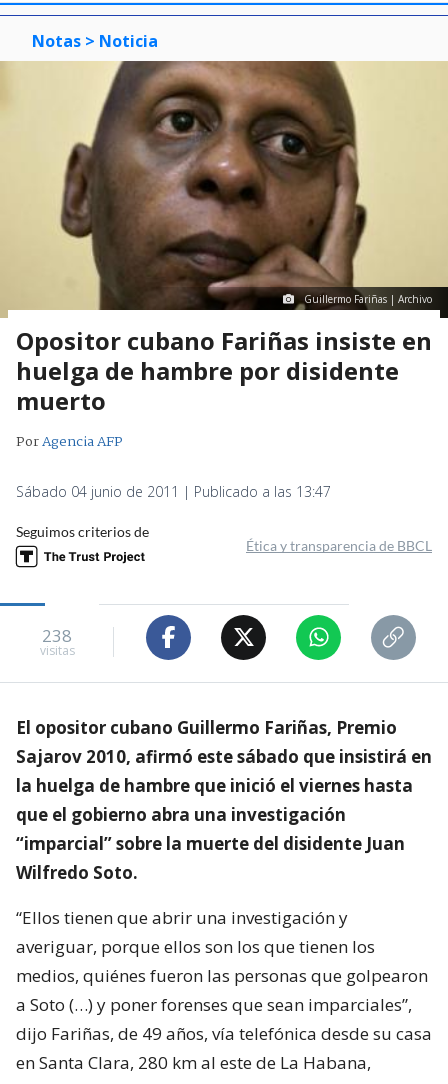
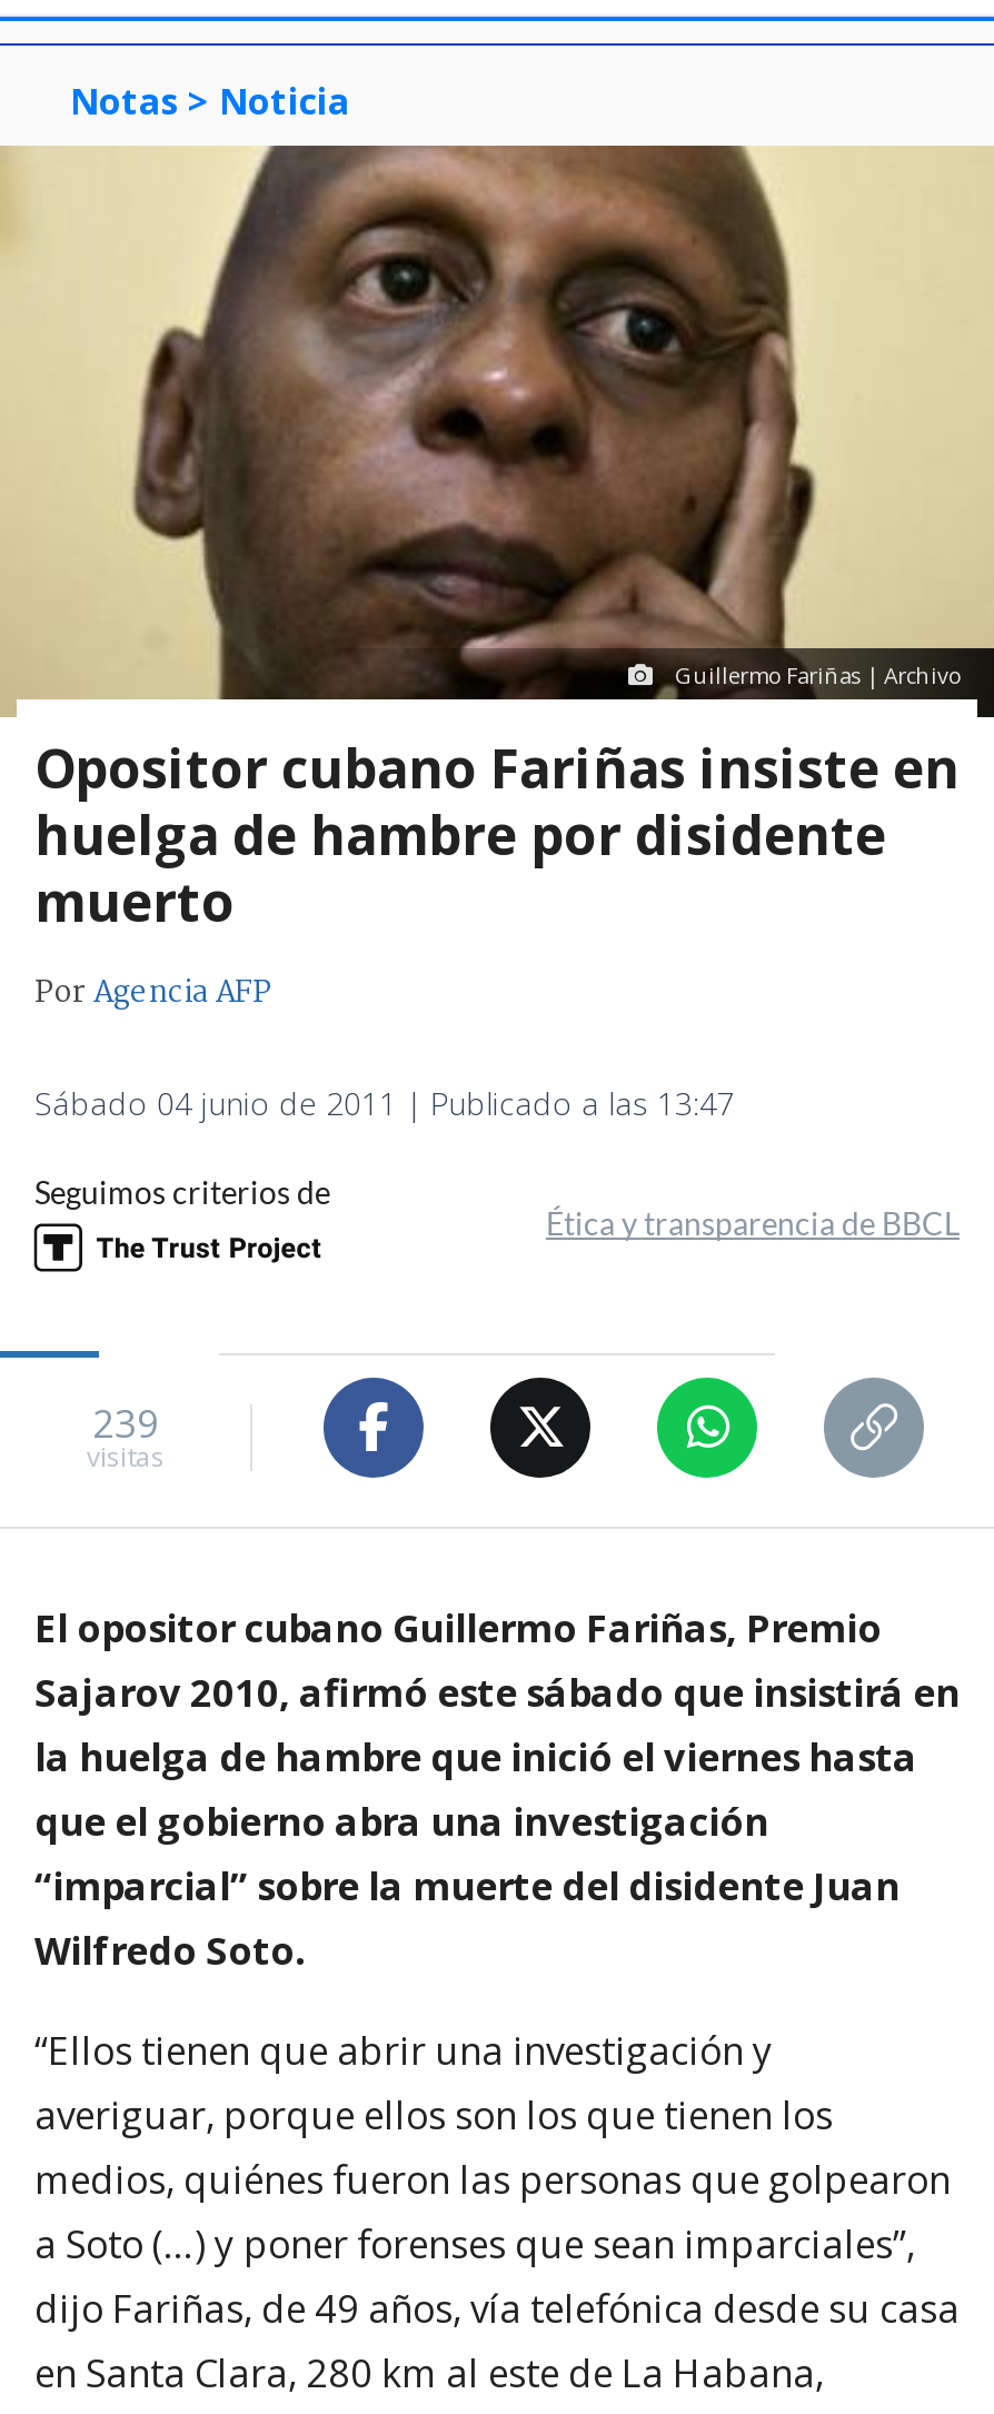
[42,624,72,647] 238 -> [92,1398,159,1450] 239

